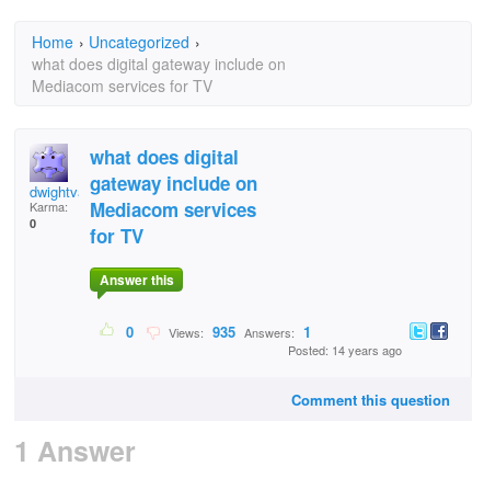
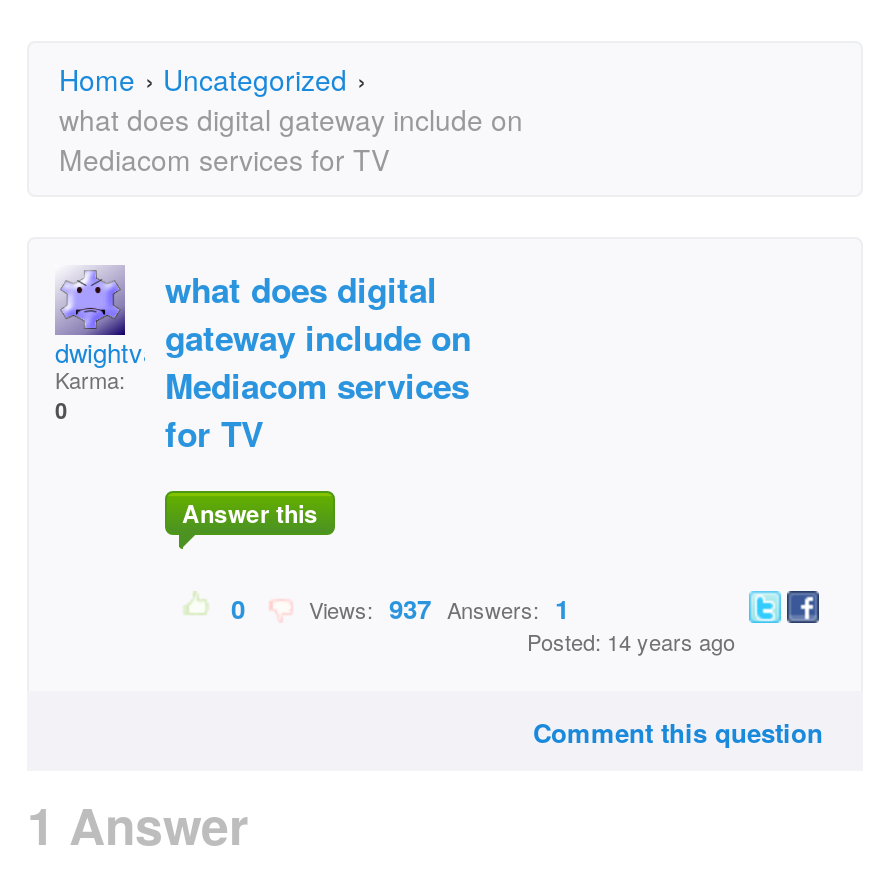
[162,321,311,342] Views: 935 Answers: 1 -> [297,589,569,627] Views: 937 Answers: 1

